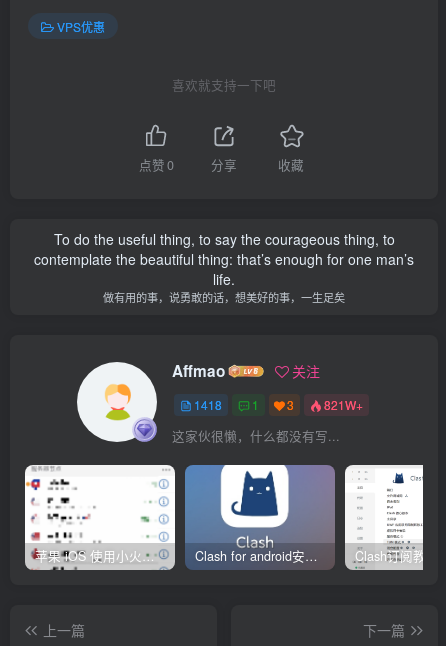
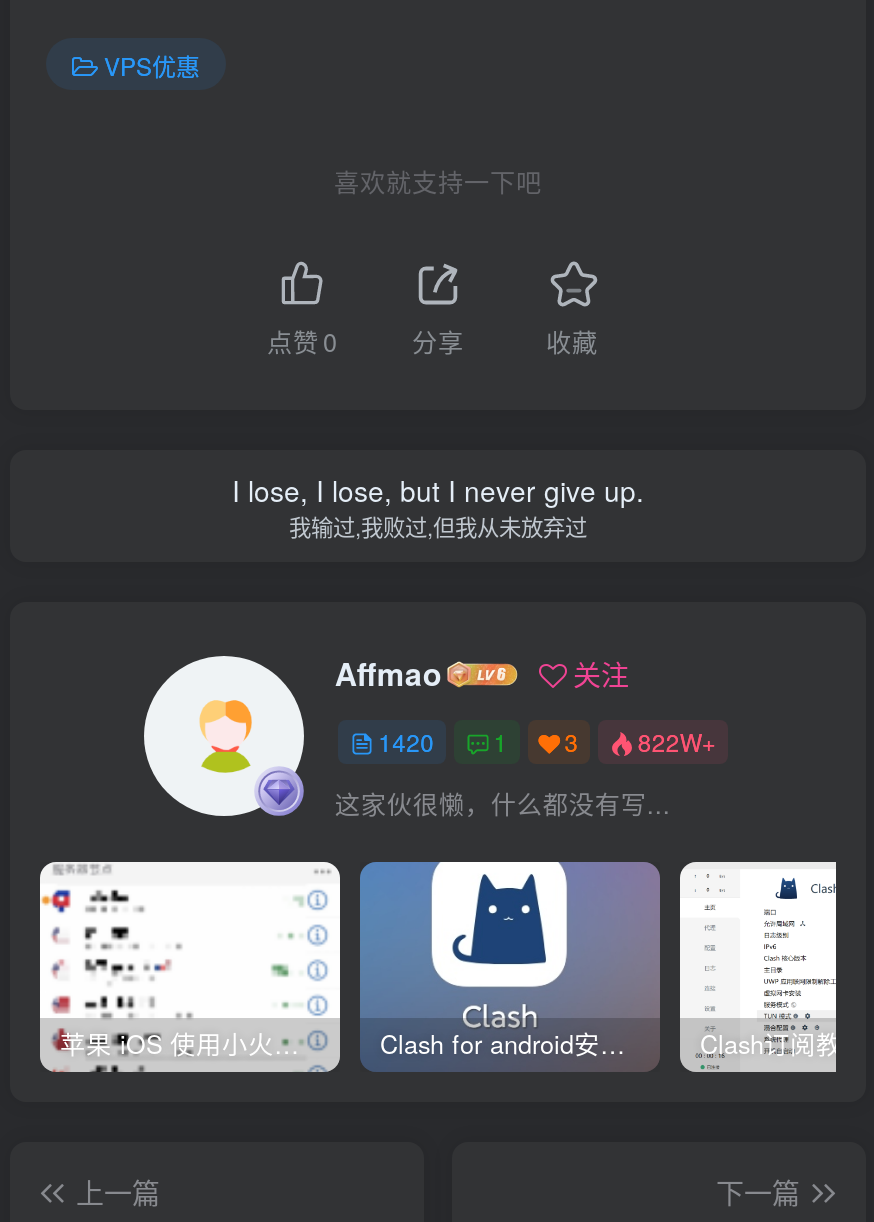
[34,229,414,305] To do the useful thing, to say the courageous thing, to | contemplate the beautiful thing: that’s enough for one man’s | life. | 做有用的事，说勇敢的话，想美好的事，一生足矣 -> [232,469,644,541] I lose, I lose, but I never give up. | 我输过,我败过,但我从未放弃过
[194,396,222,413] 1418 -> [378,725,434,759] 1420
[324,396,363,413] 821W+ -> [638,725,716,759] 822W+

